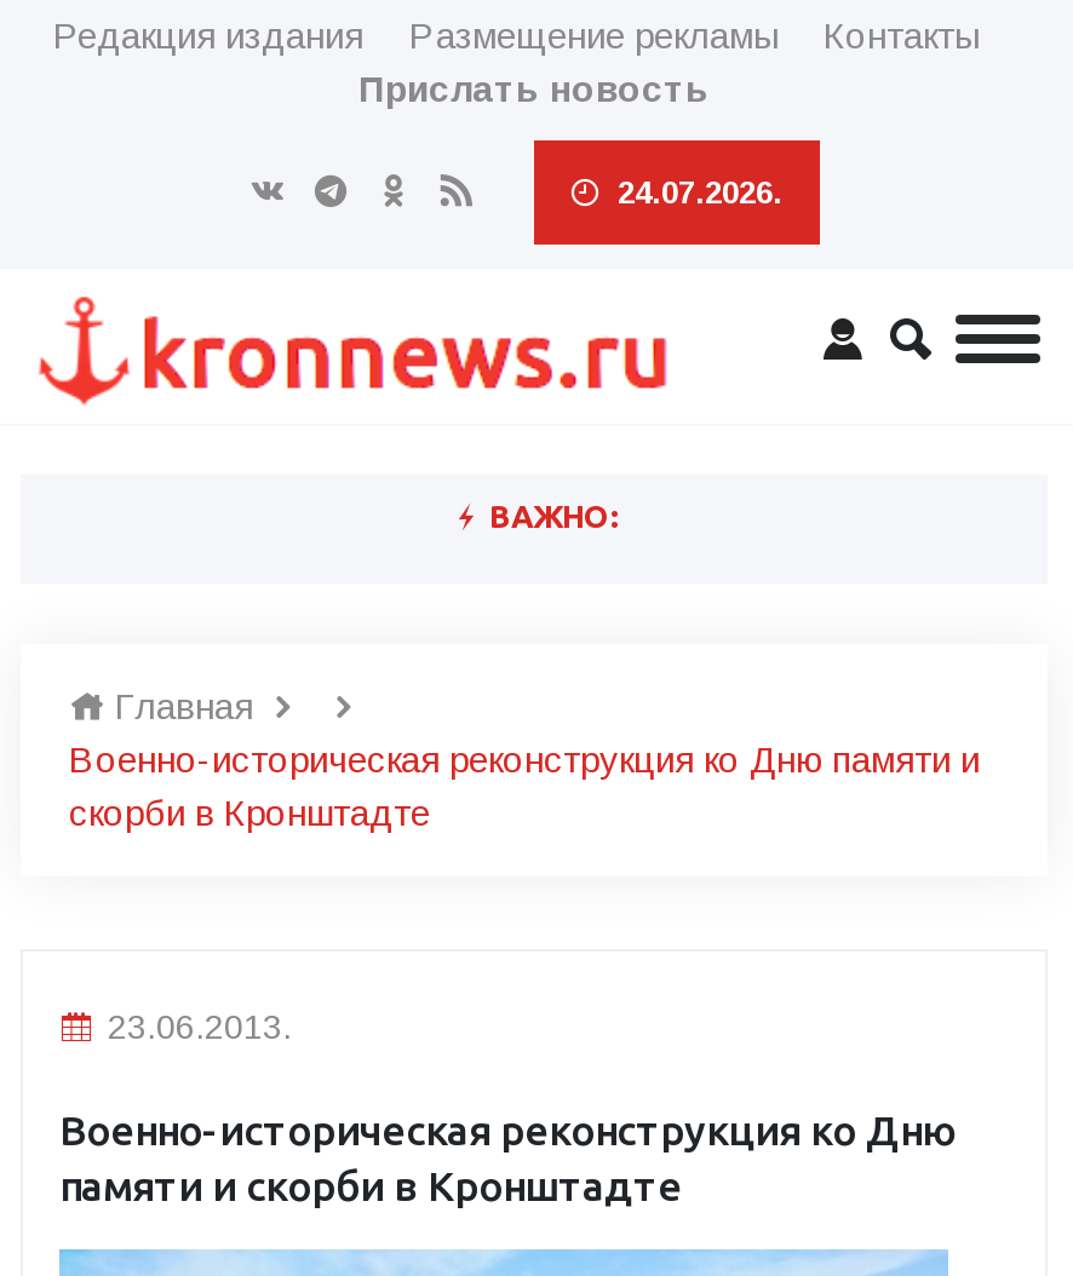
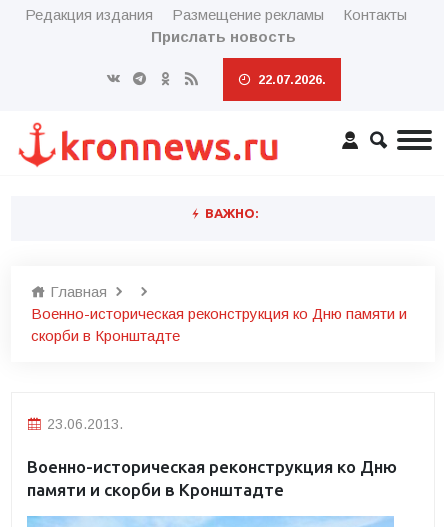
[608,174,782,211] 24.07.2026. -> [253,72,325,87] 22.07.2026.

